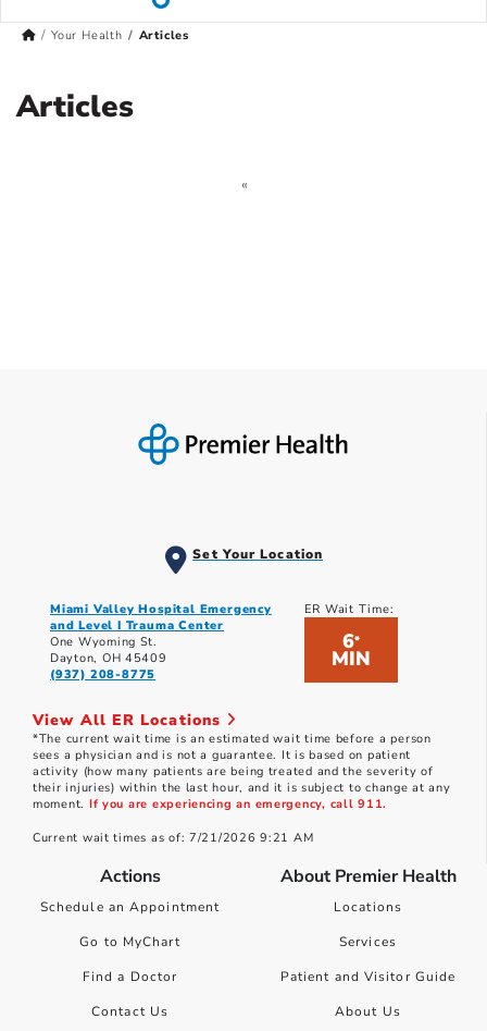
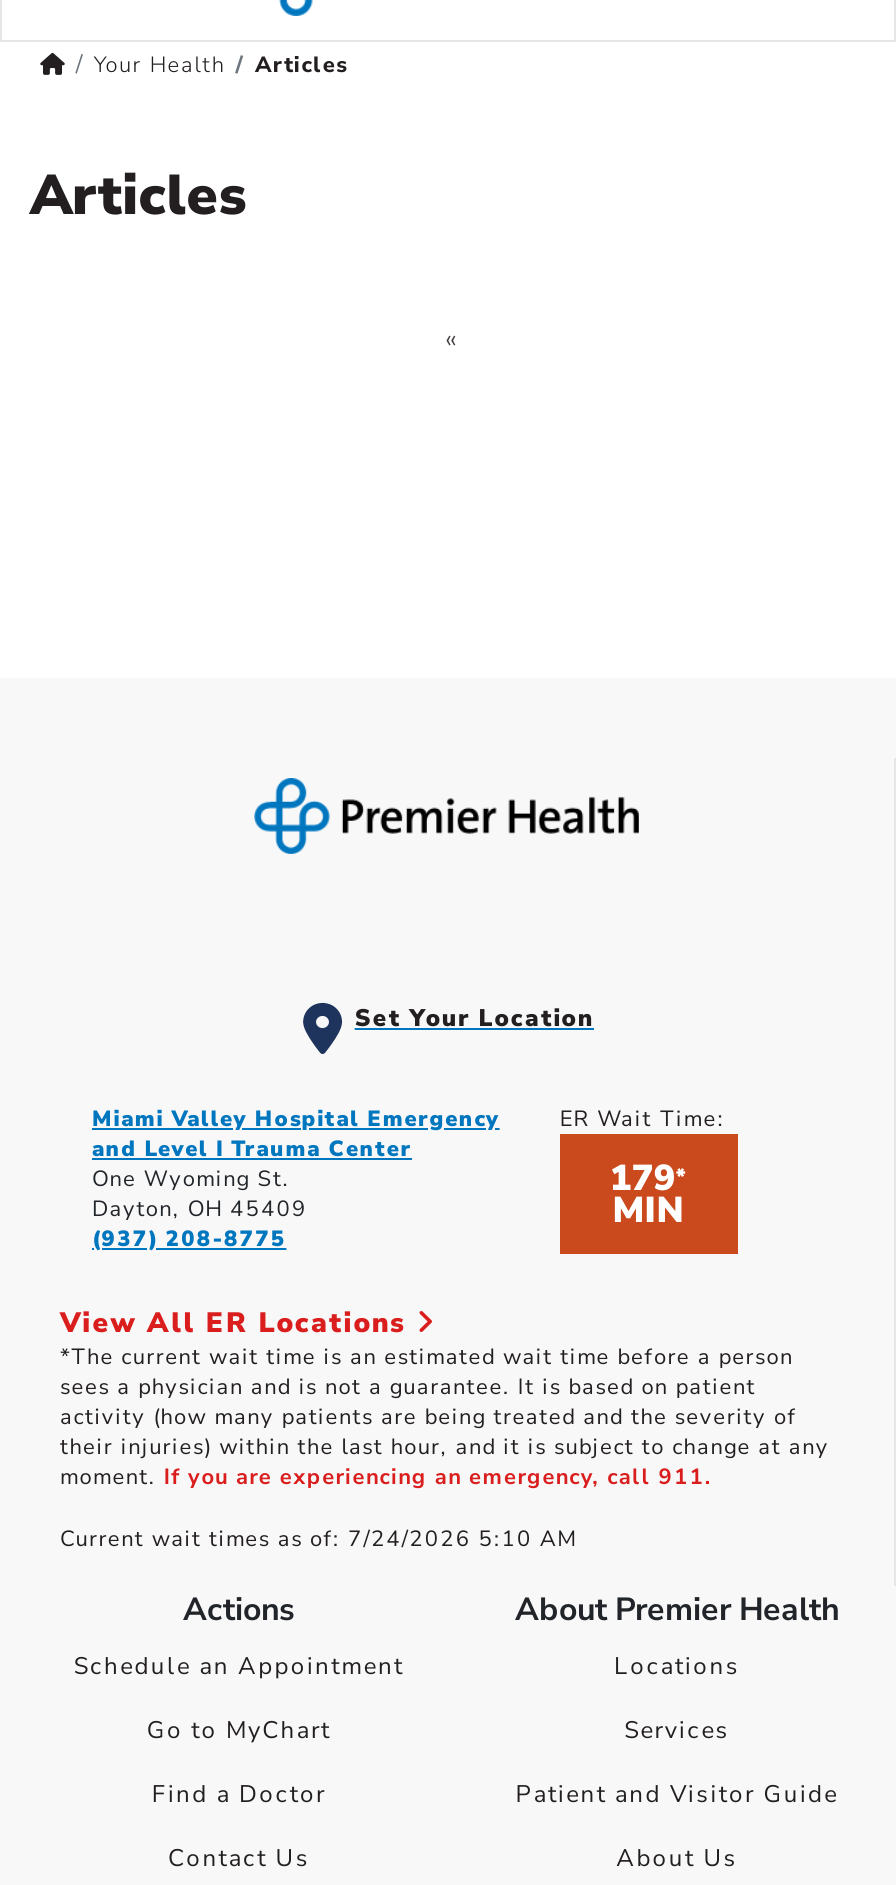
[342,628,360,654] 6* -> [610,1154,687,1202] 179*
[33,830,314,846] Current wait times as of: 7/21/2026 9:21 AM -> [60,1524,577,1554] Current wait times as of: 7/24/2026 5:10 AM

